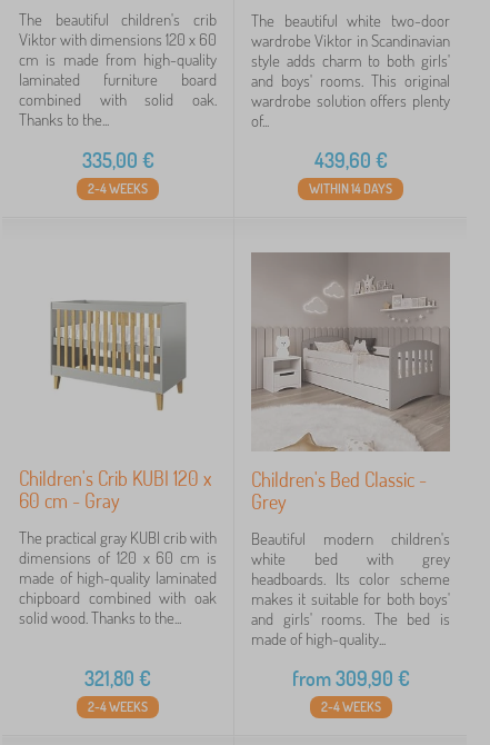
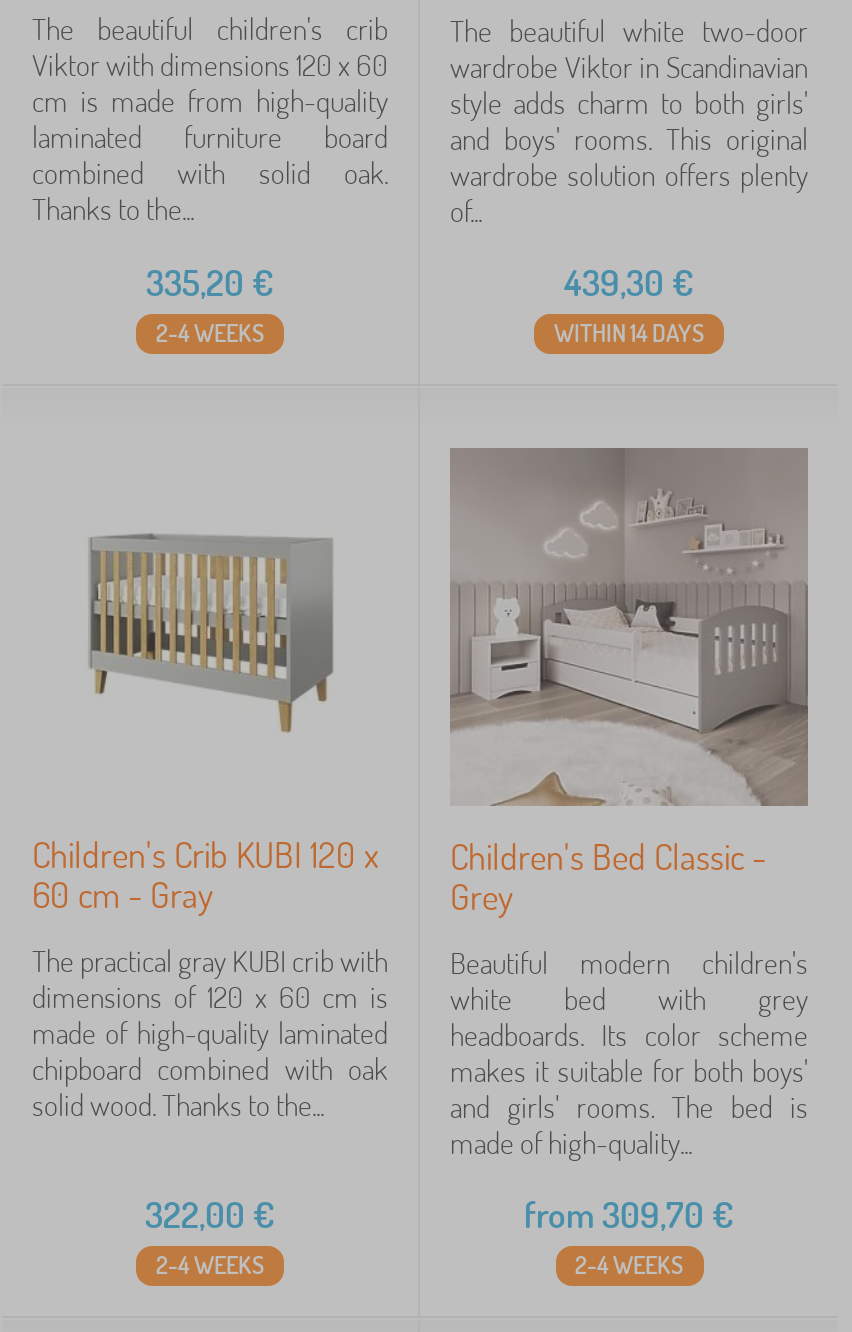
[82,148,154,172] 335,00 € -> [146,260,274,304] 335,20 €
[314,148,387,172] 439,60 € -> [564,260,694,304] 439,30 €
[84,666,151,691] 321,80 € -> [145,1192,275,1236] 322,00 €
[292,666,409,691] from 309,90 € -> [524,1192,734,1236] from 309,70 €

